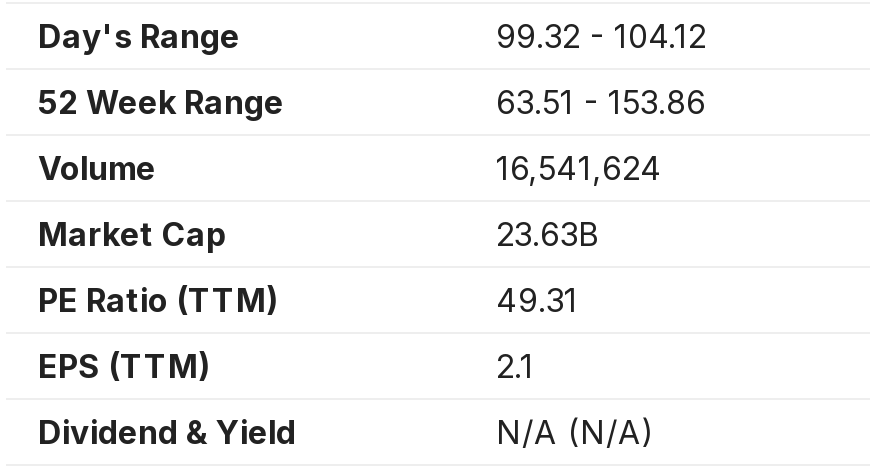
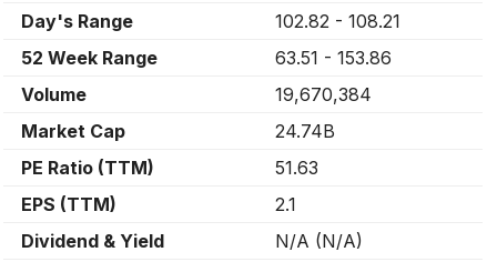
[496,16,706,56] 99.32 - 104.12 -> [275,10,400,32] 102.82 - 108.21
[496,148,662,188] 16,541,624 -> [275,83,372,105] 19,670,384
[496,214,600,254] 23.63B -> [275,120,335,142] 24.74B
[496,280,578,320] 49.31 -> [275,157,318,179] 51.63

